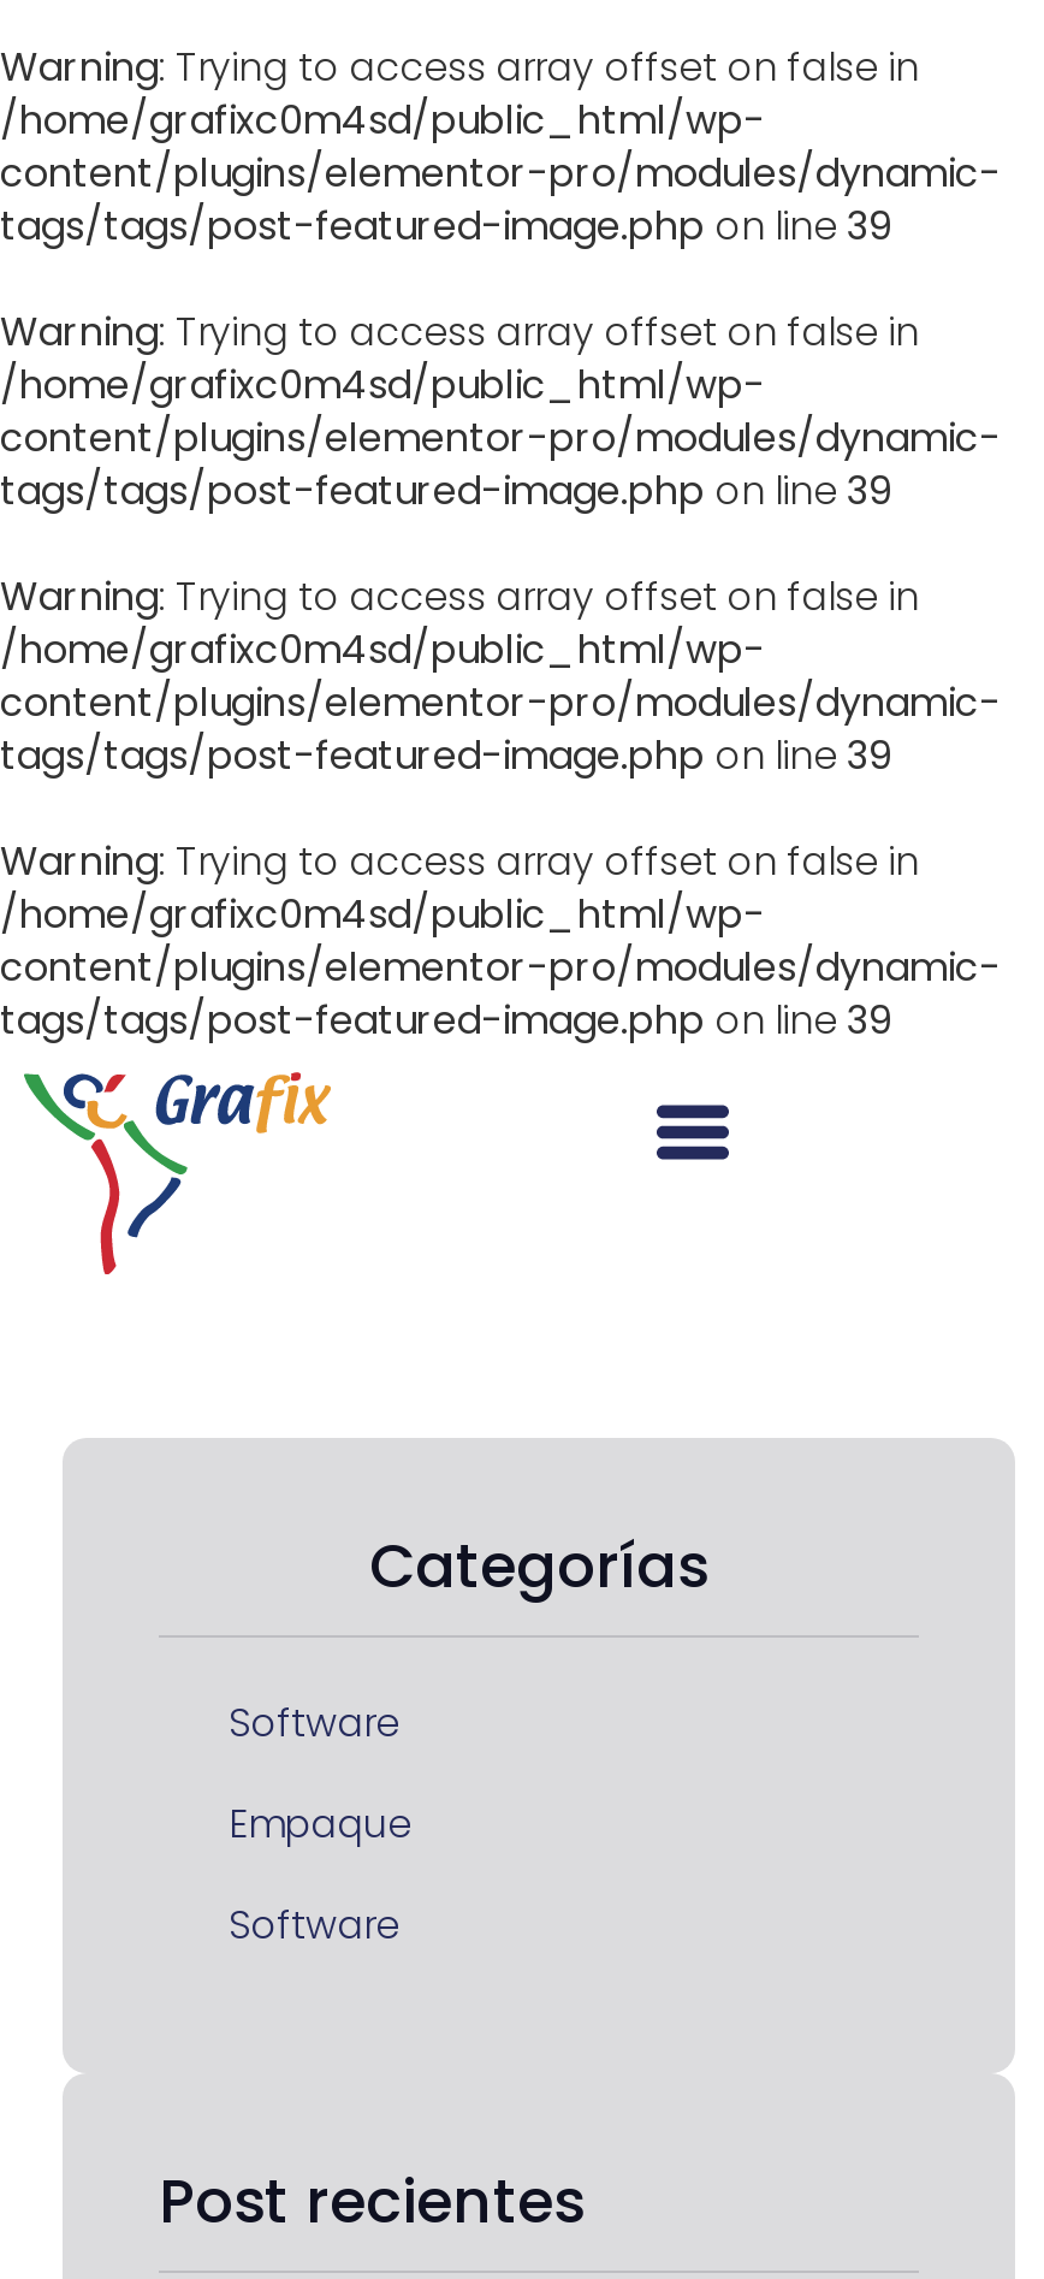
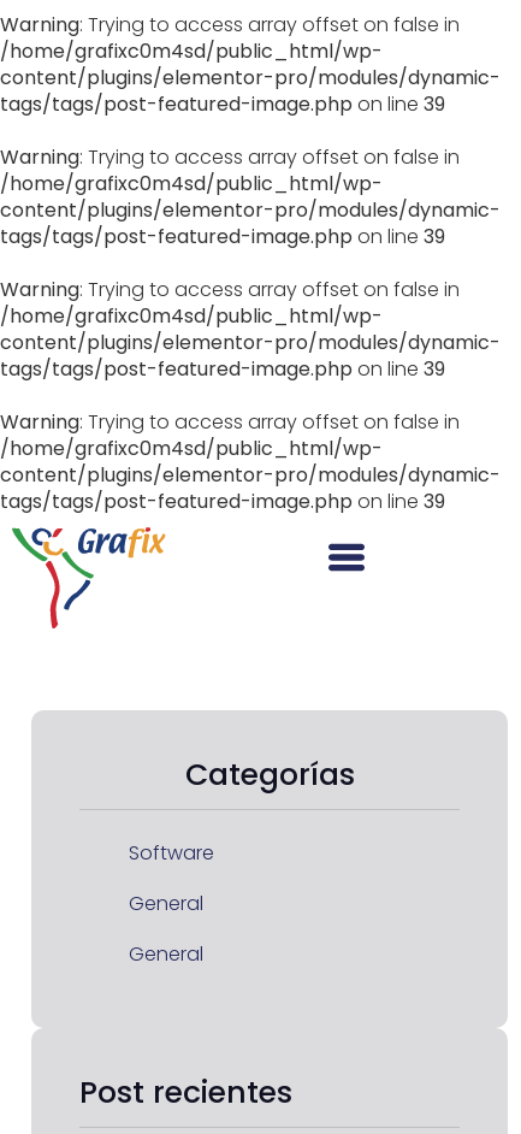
[229,1796,411,1851] Empaque -> [128,889,203,917] General
[229,1897,399,1952] Software -> [128,940,203,968] General

